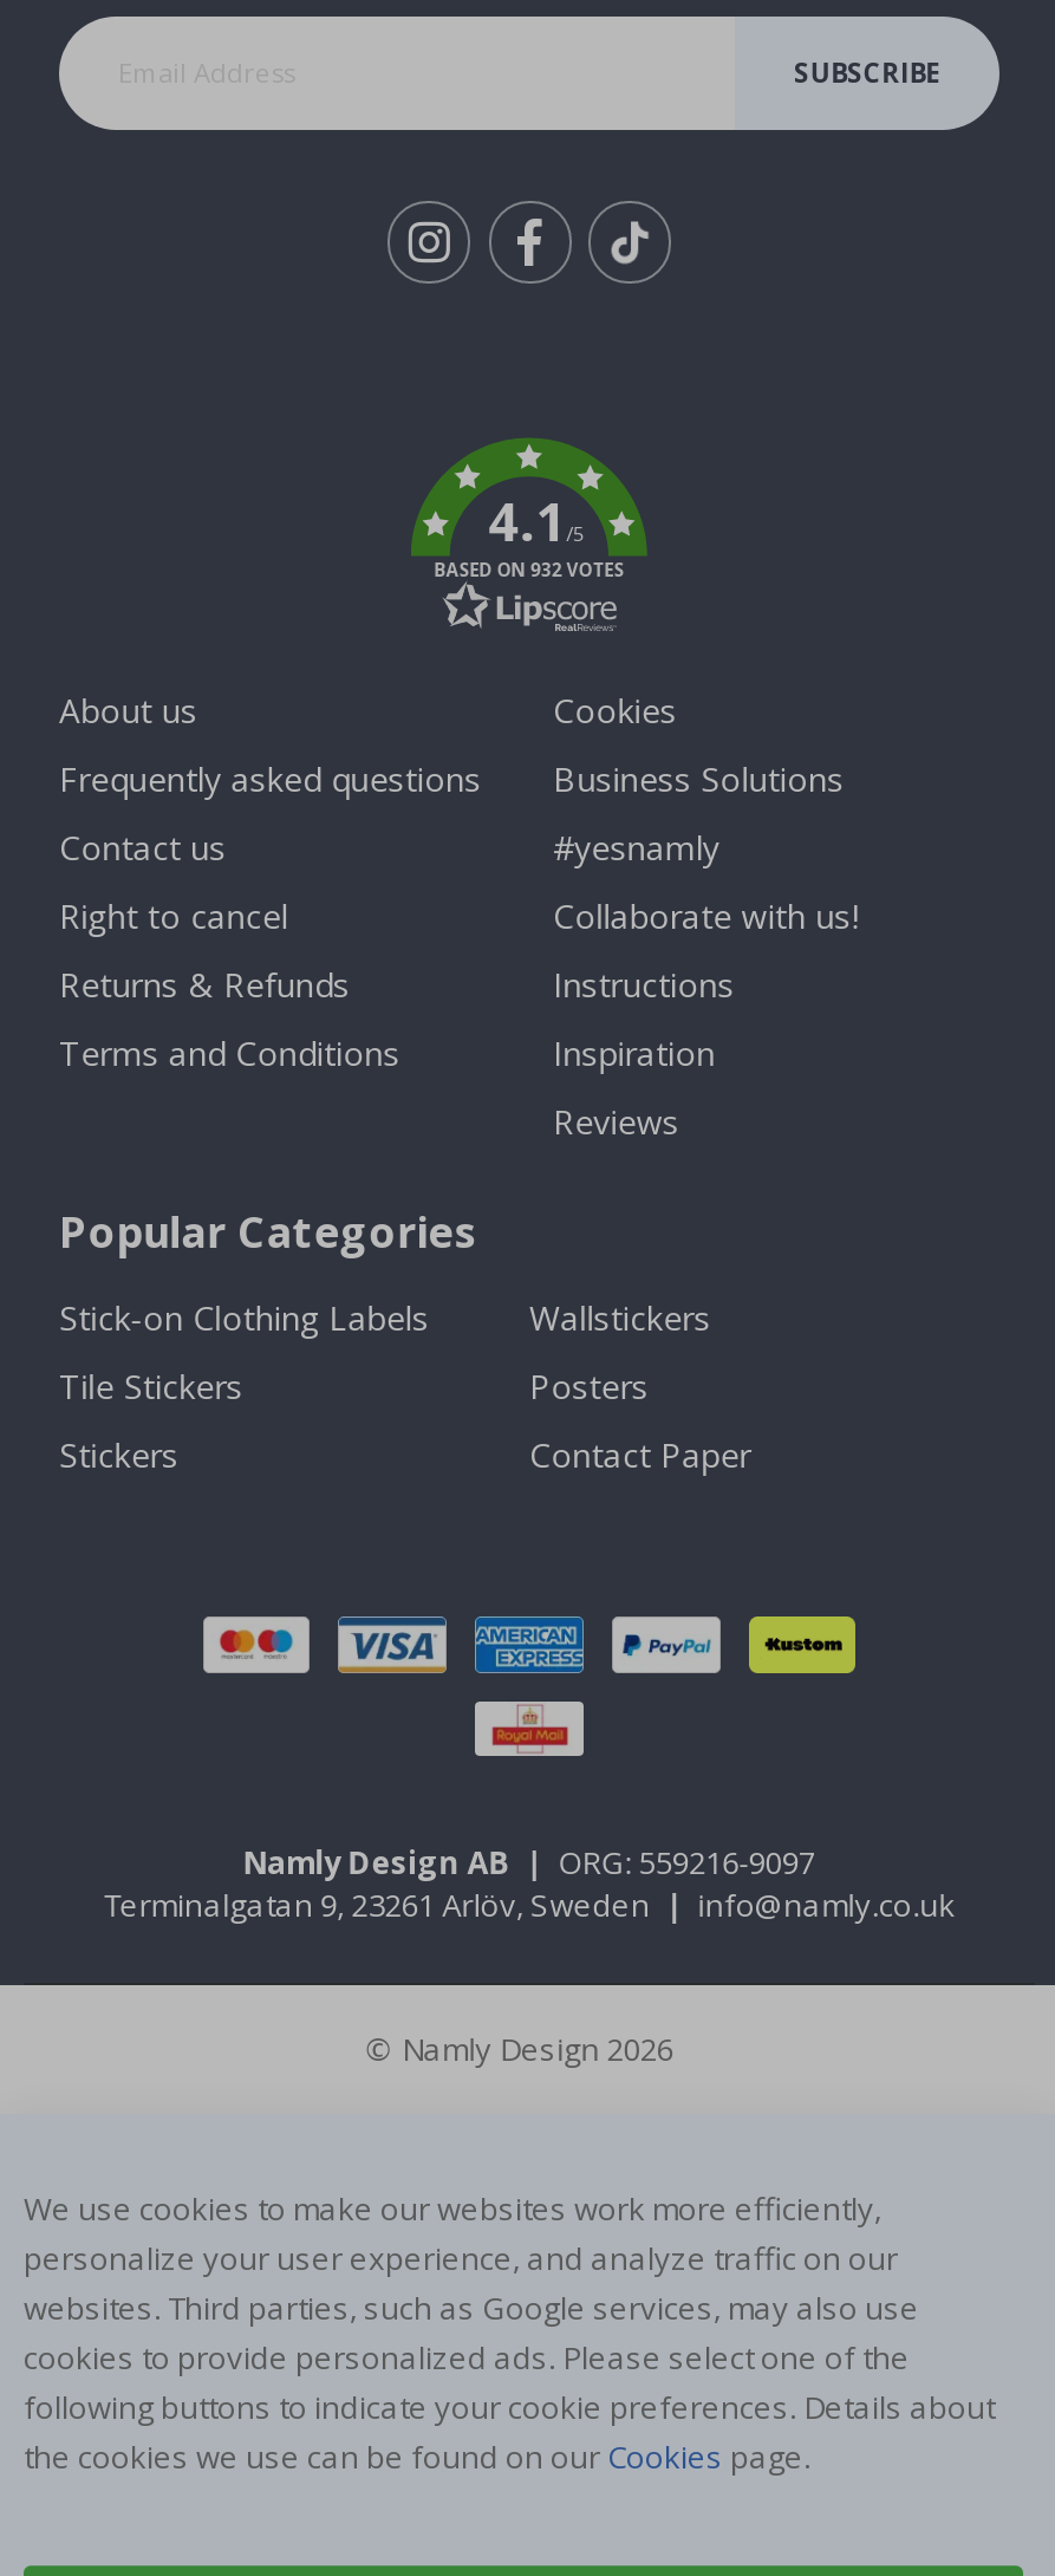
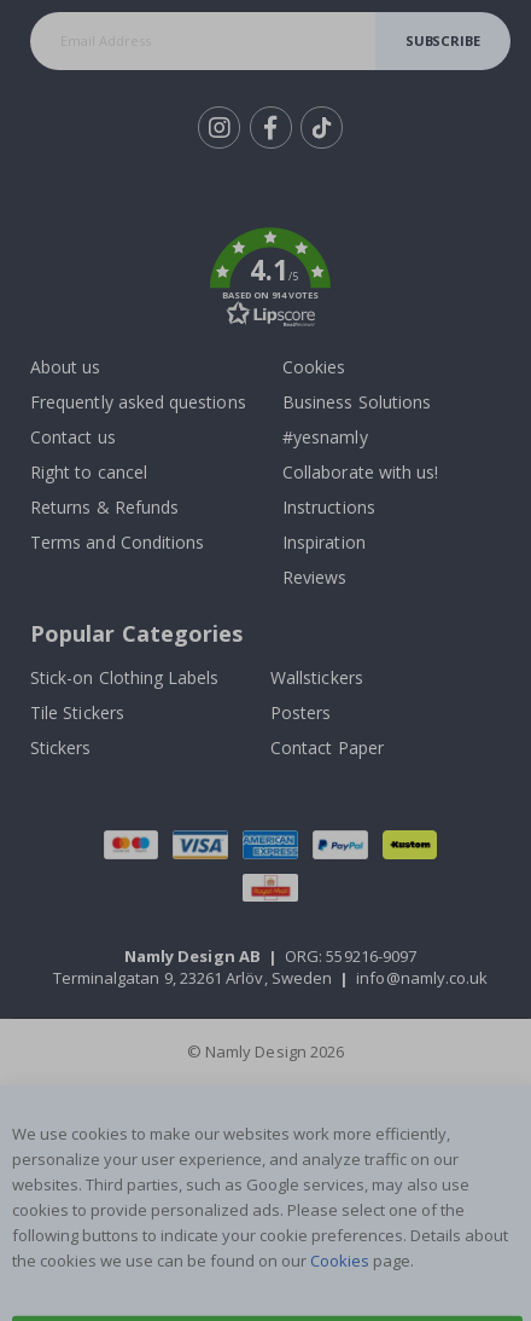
[434,558,624,581] BASED ON 932 VOTES -> [222,289,319,301] BASED ON 914 VOTES

